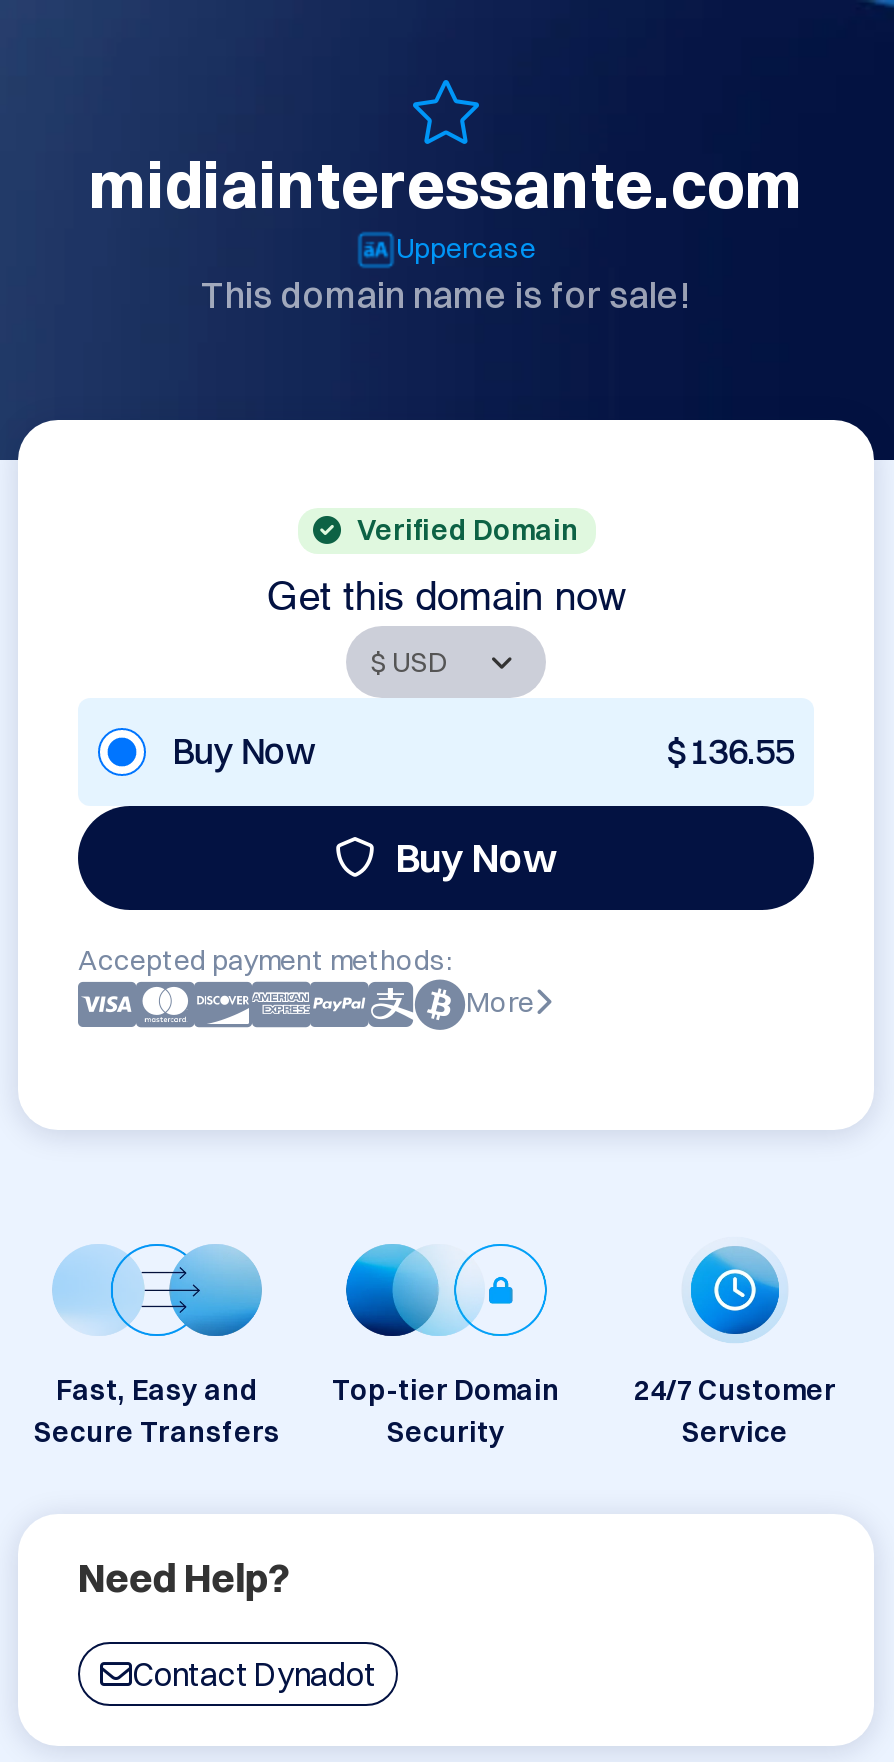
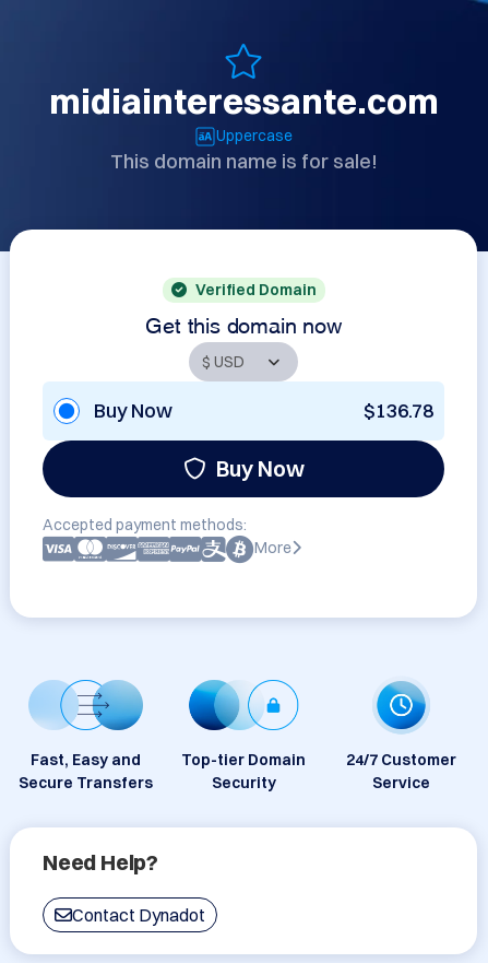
[666,728,794,774] $136.55 -> [364,398,433,423] $136.78

